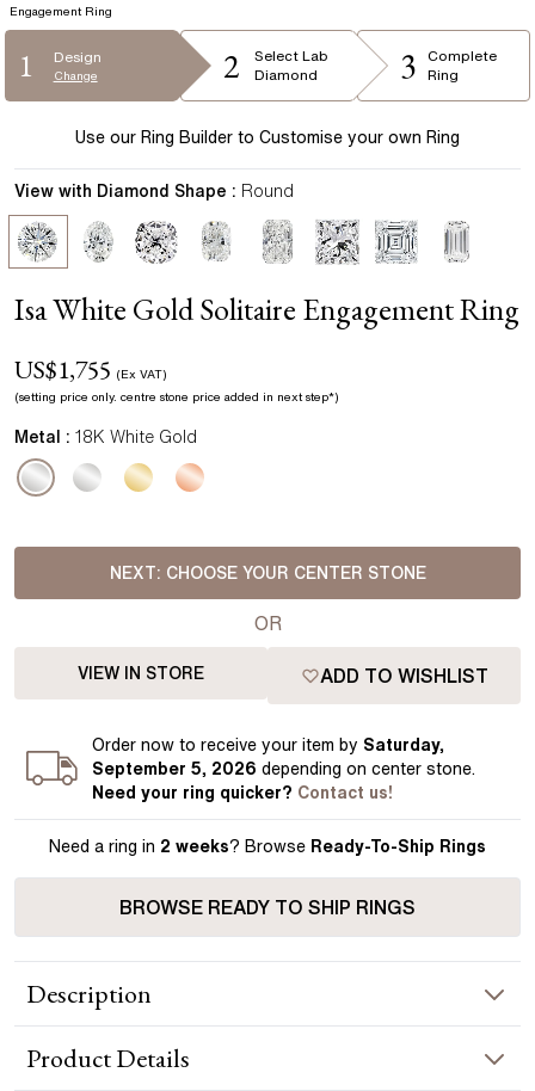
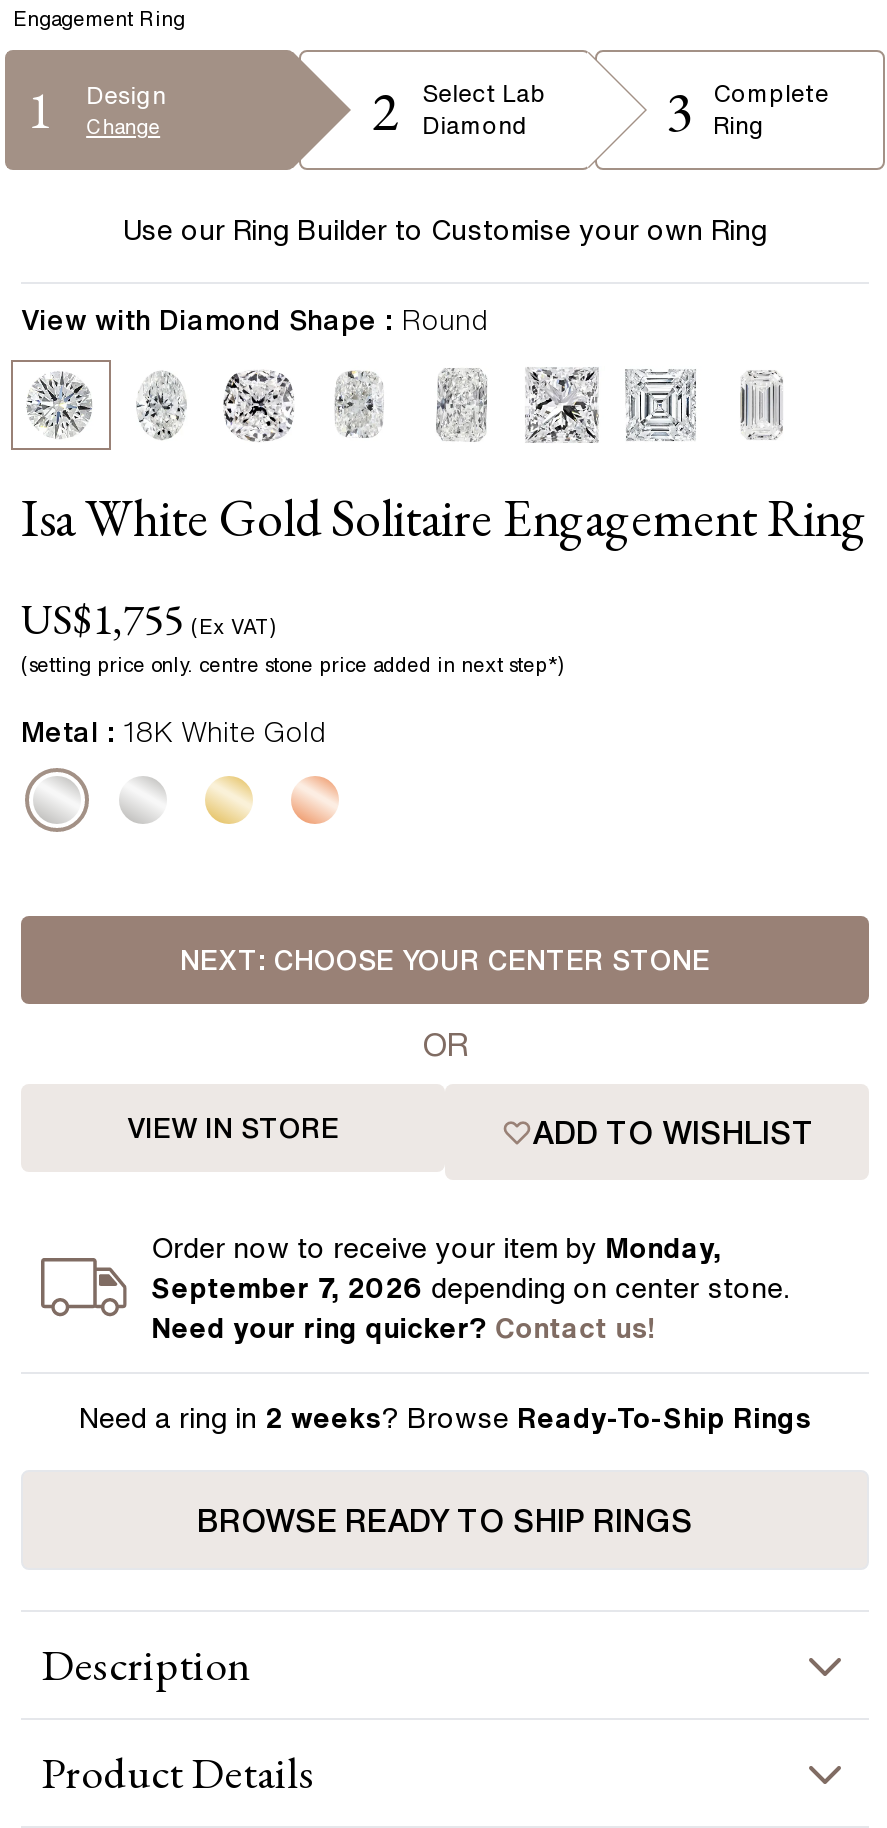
[92,736,444,753] Order now to receive your item by Saturday, -> [151,1234,721,1262] Order now to receive your item by Monday,
[92,760,476,777] September 5, 2026 depending on center stone. -> [151,1274,789,1302] September 7, 2026 depending on center stone.

